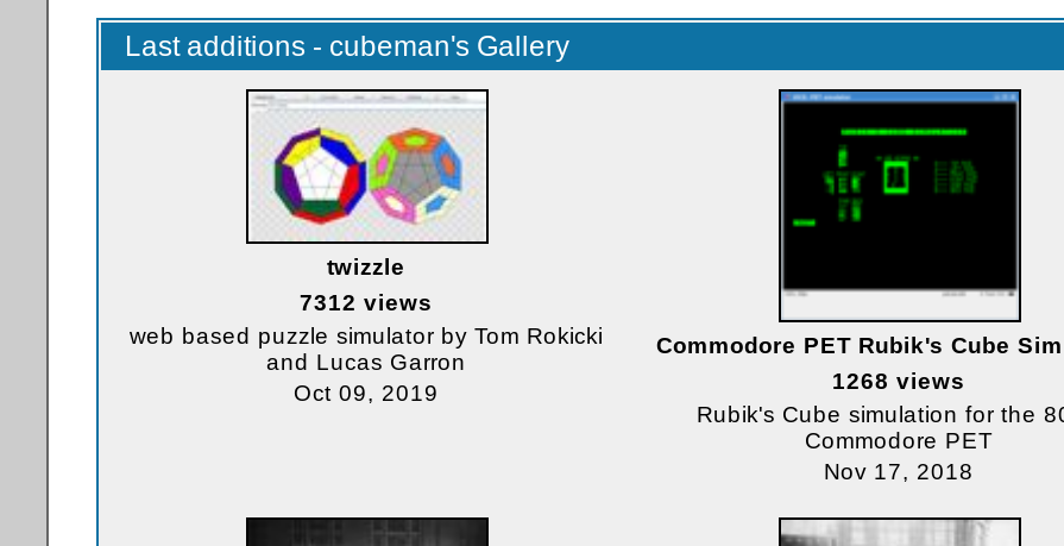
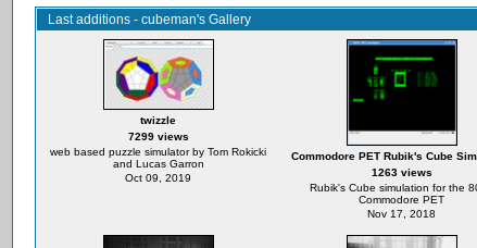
[300,289,433,315] 7312 views -> [128,131,189,142] 7299 views
[832,368,965,394] 1268 views -> [371,166,432,178] 1263 views

